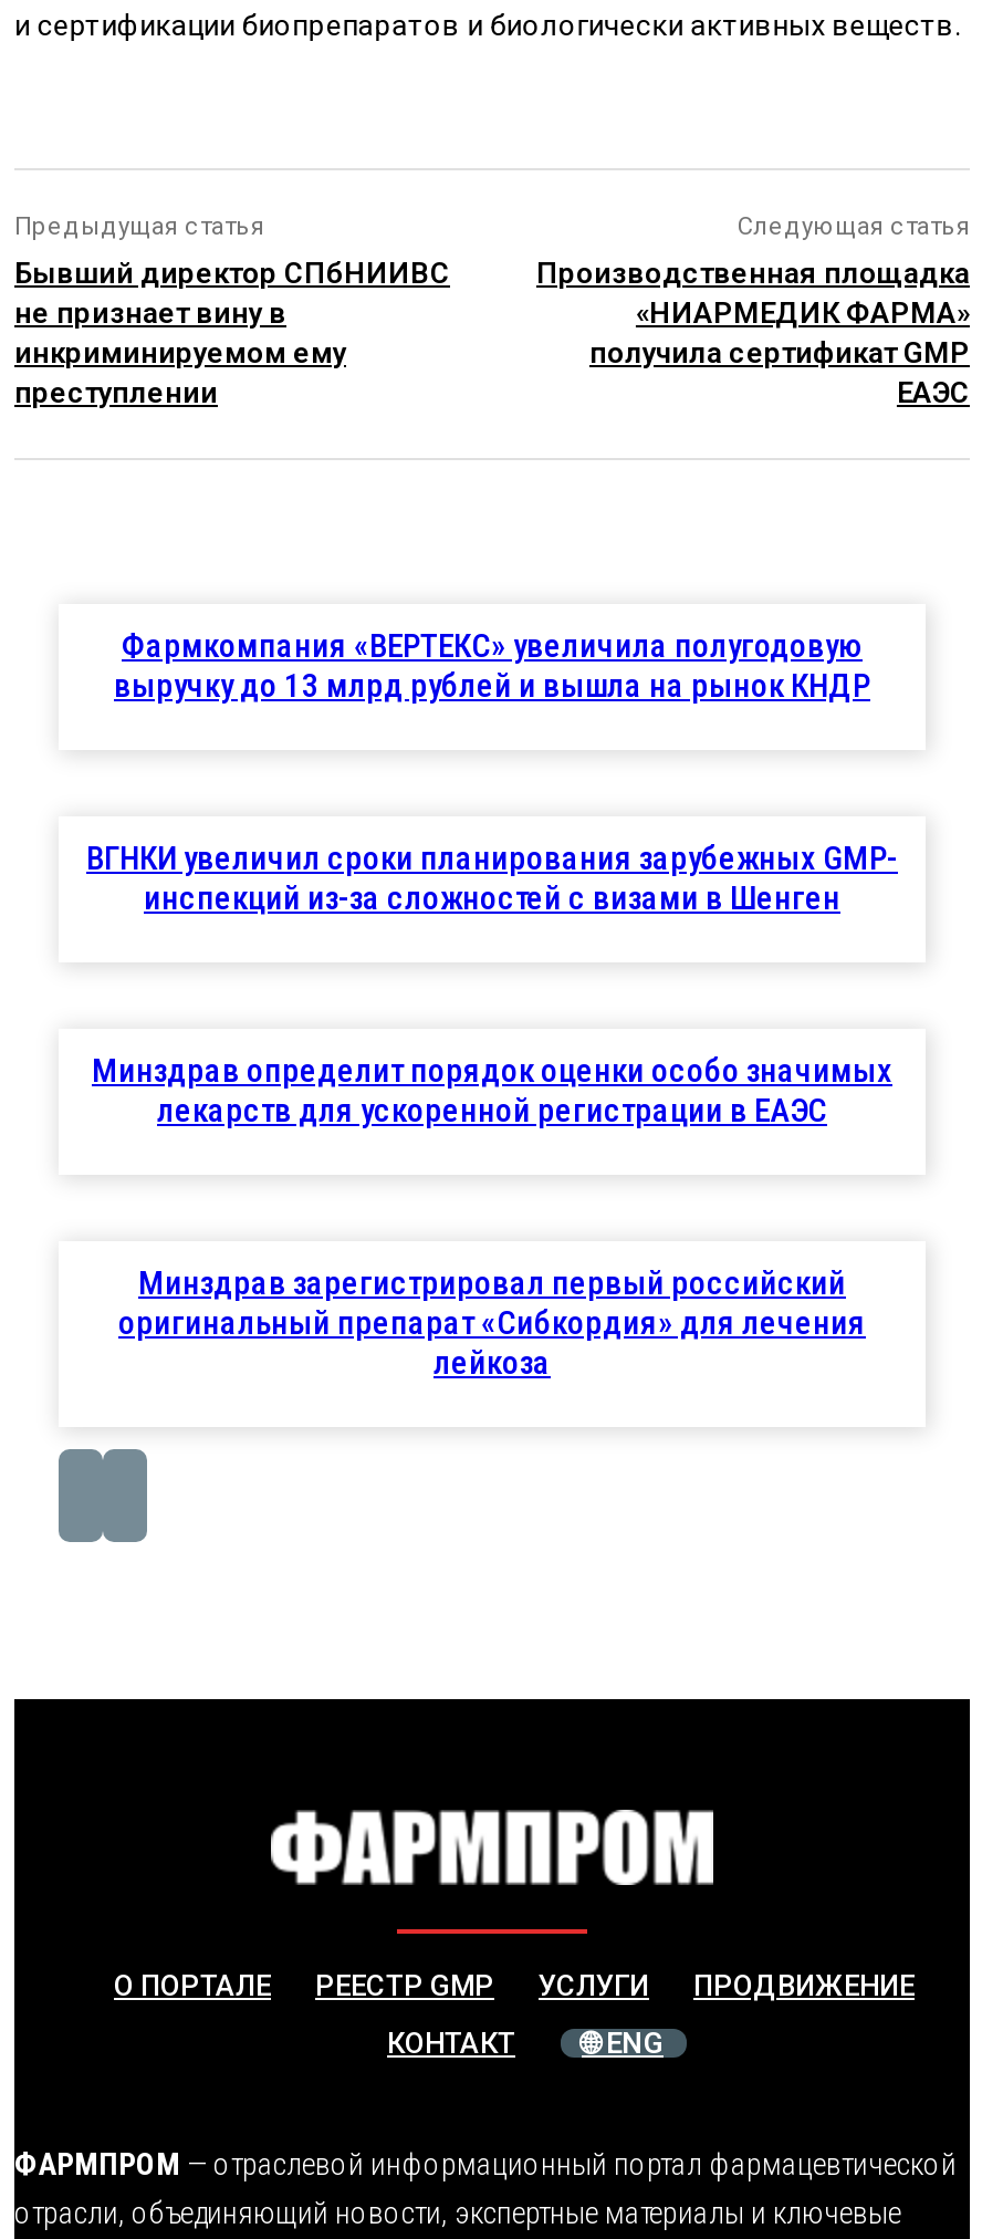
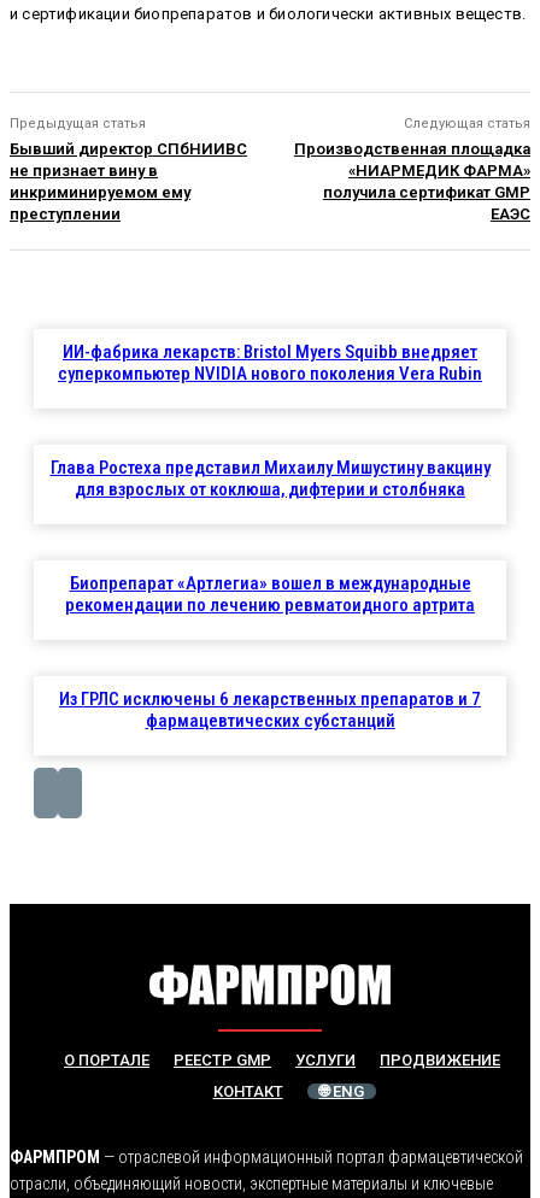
[114,627,870,706] Фармкомпания «ВЕРТЕКС» увеличила полугодовую | выручку до 13 млрд рублей и вышла на рынок КНДР -> [58,341,482,385] ИИ-фабрика лекарств: Bristol Myers Squibb внедряет | суперкомпьютер NVIDIA нового поколения Vera Rubin
[86,839,898,919] ВГНКИ увеличил сроки планирования зарубежных GMP- | инспекций из-за сложностей с визами в Шенген -> [50,457,490,501] Глава Ростеха представил Михаилу Мишустину вакцину | для взрослых от коклюша, дифтерии и столбняка
[92,1052,892,1131] Минздрав определит порядок оценки особо значимых | лекарств для ускоренной регистрации в ЕАЭС -> [65,573,475,616] Биопрепарат «Артлегиа» вошел в международные | рекомендации по лечению ревматоидного артрита
[118,1264,866,1383] Минздрав зарегистрировал первый российский | оригинальный препарат «Сибкордия» для лечения | лейкоза -> [59,689,481,732] Из ГРЛС исключены 6 лекарственных препаратов и 7 | фармацевтических субстанций

